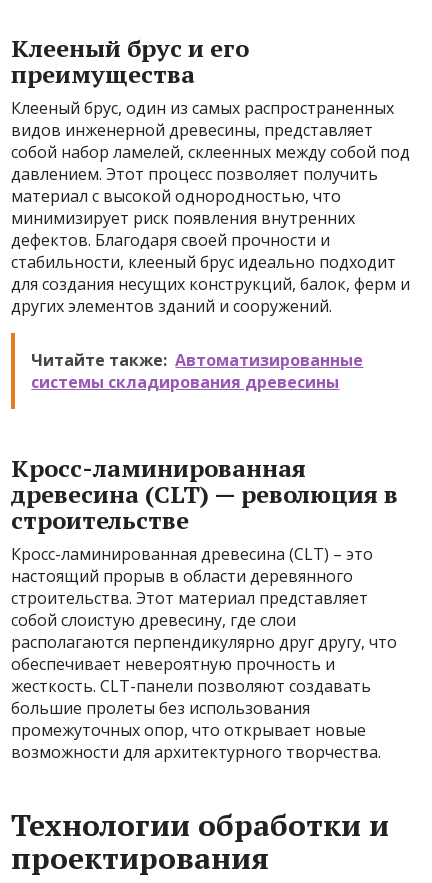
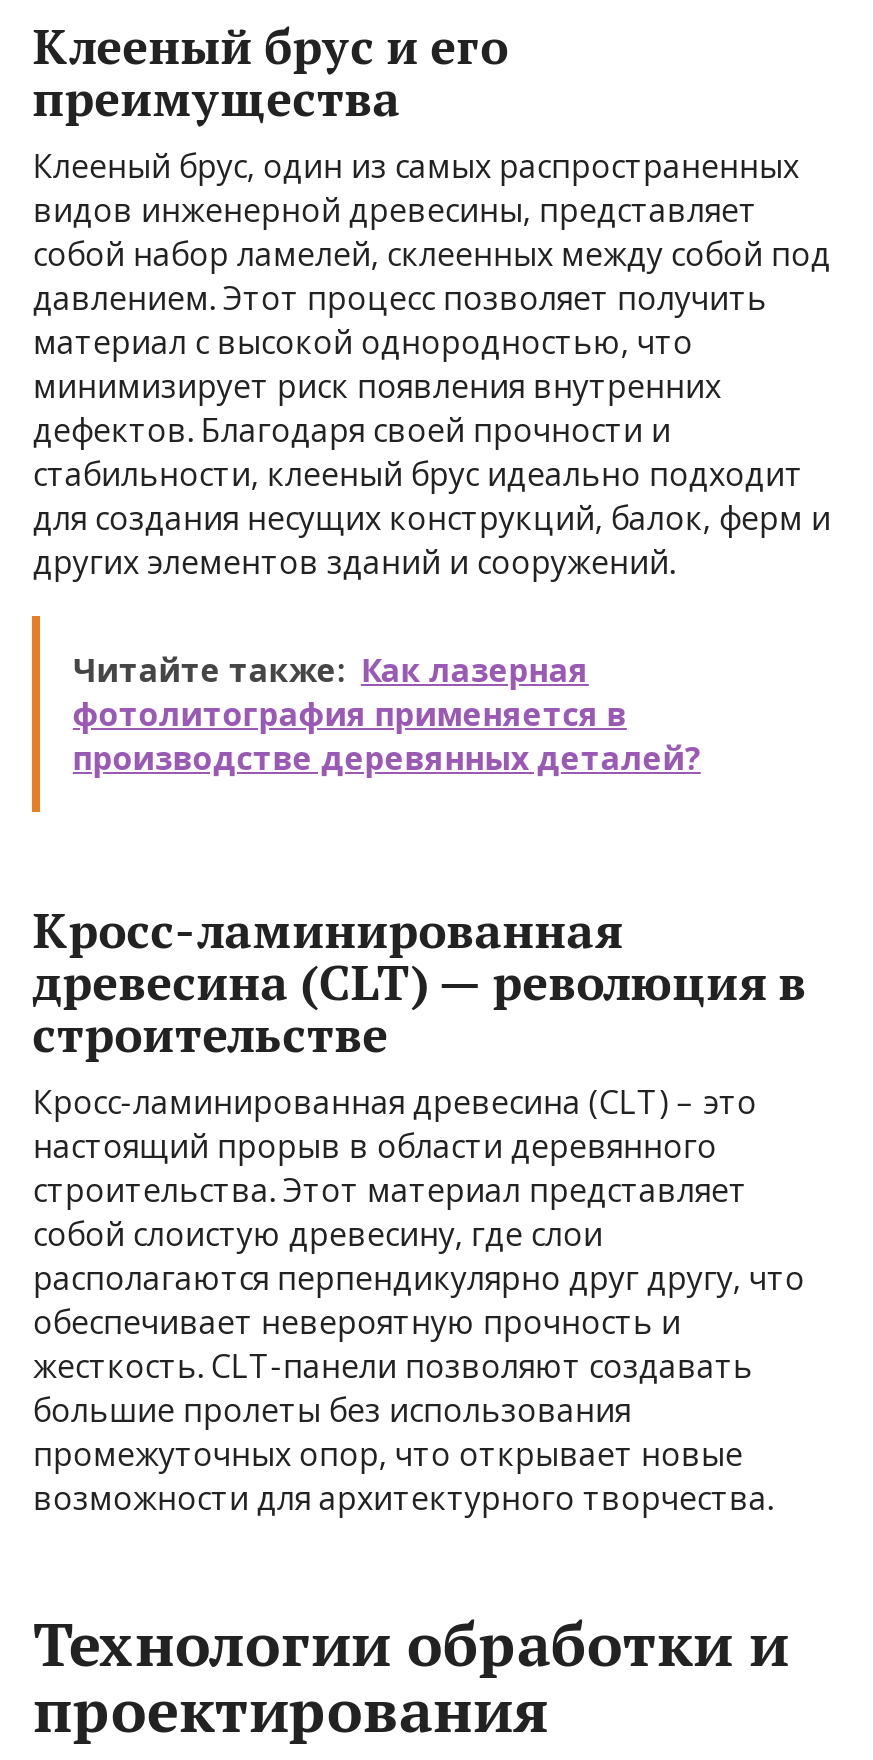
[31,349,363,393] Читайте также: Автоматизированные | системы складирования древесины -> [73,649,701,781] Читайте также: Как лазерная | фотолитография применяется в | производстве деревянных деталей?

